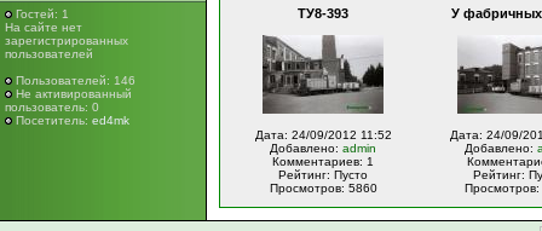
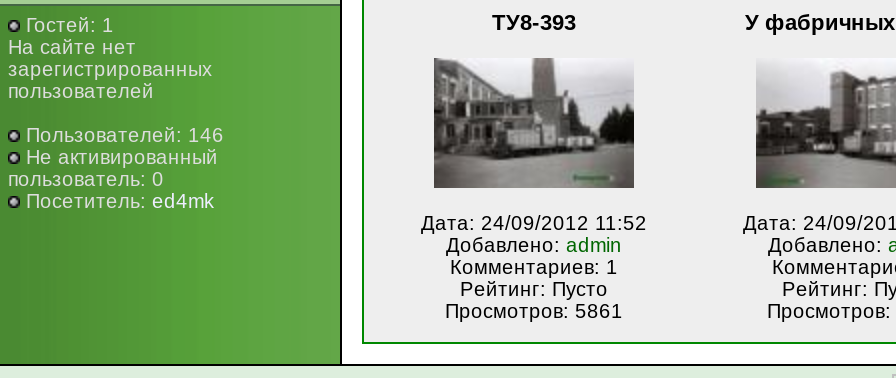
[269,181,377,195] Просмотров: 5860 -> [445,300,623,322] Просмотров: 5861

